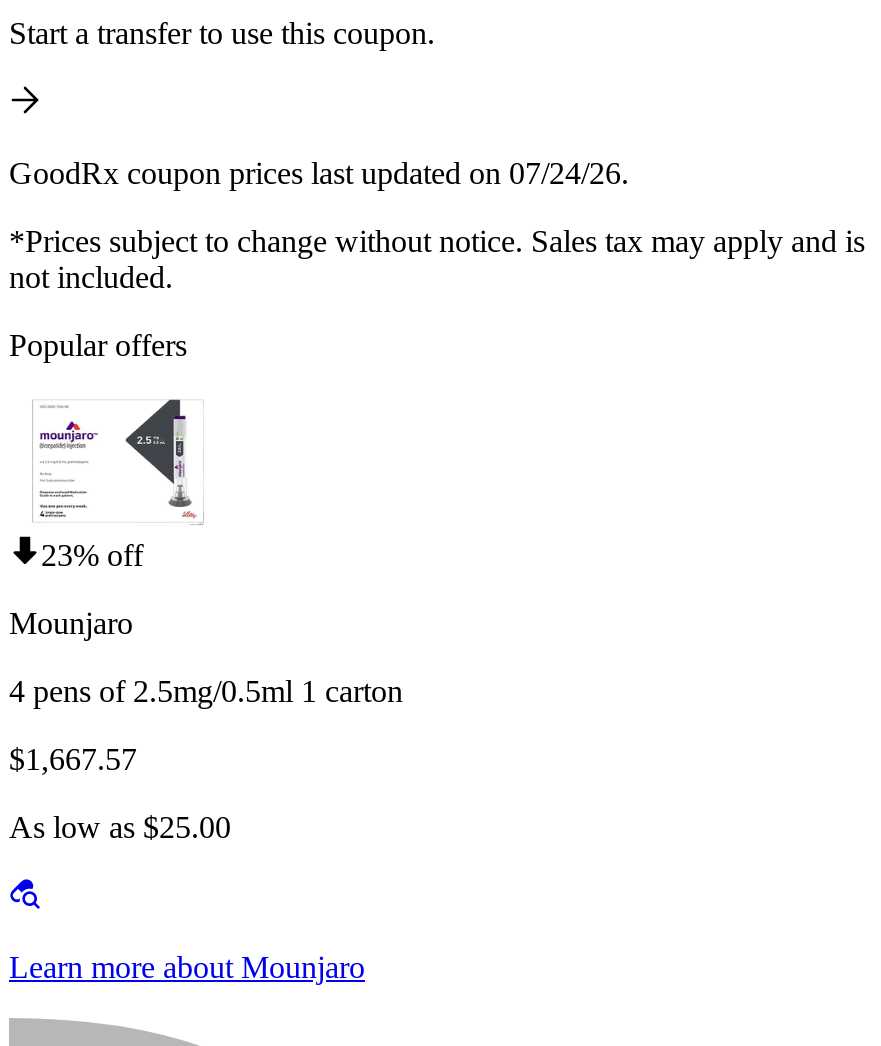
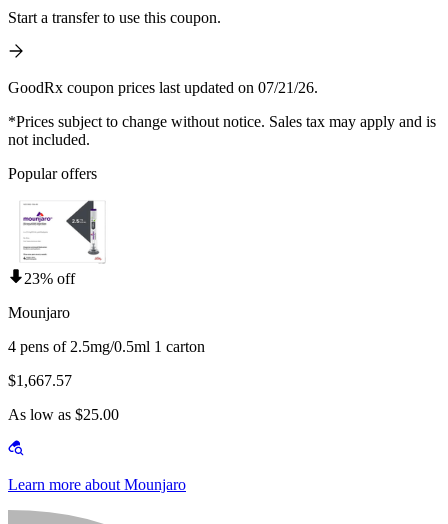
[9,157,629,191] GoodRx coupon prices last updated on 07/24/26. -> [8,79,318,96] GoodRx coupon prices last updated on 07/21/26.

